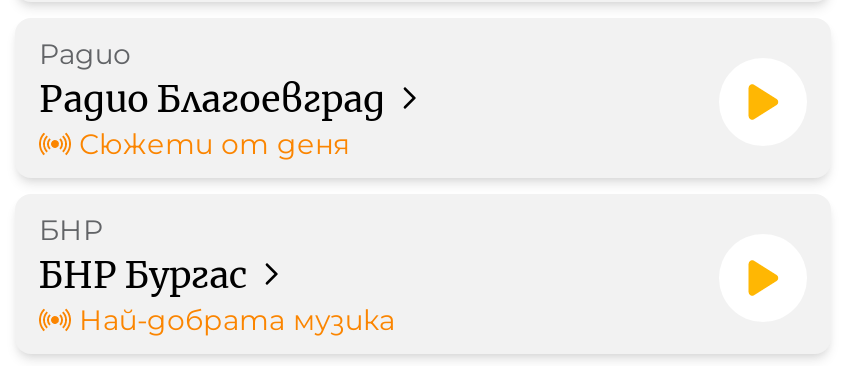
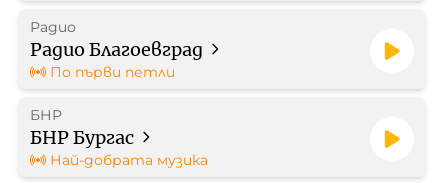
[79,125,349,161] Сюжети от деня -> [50,62,175,80] По първи петли

